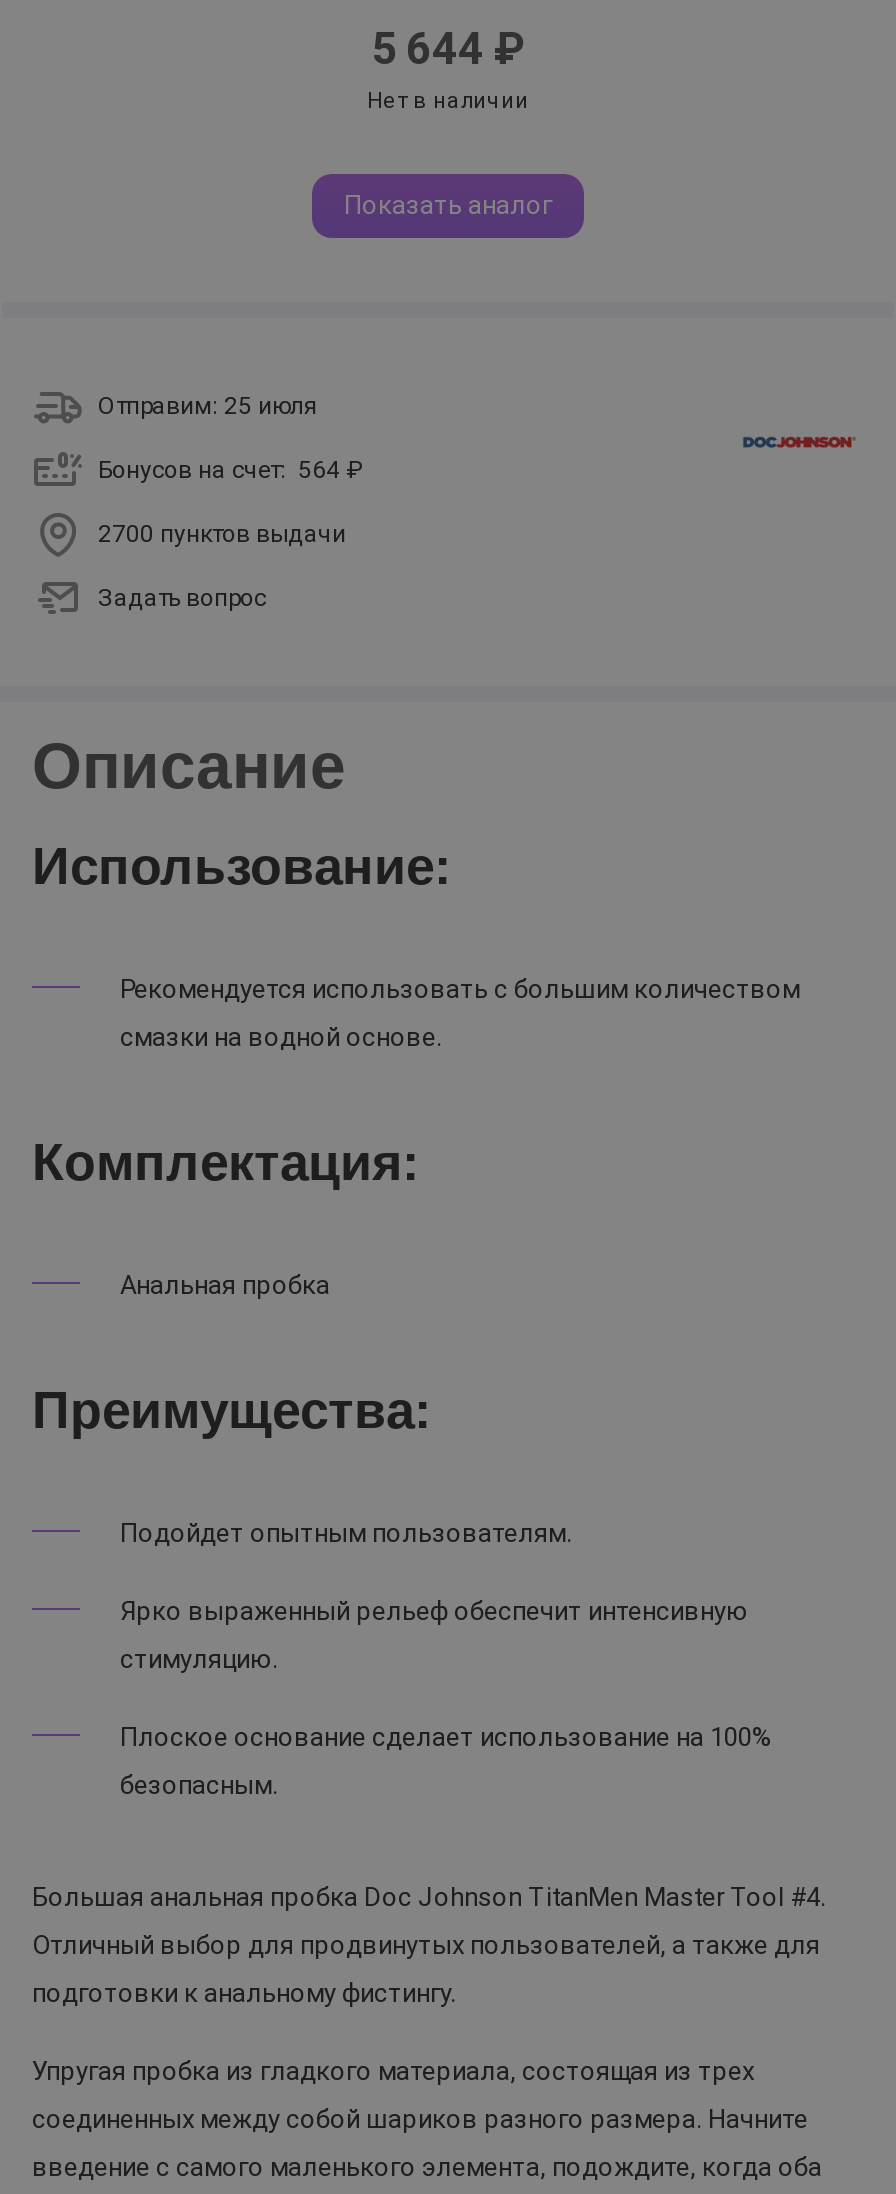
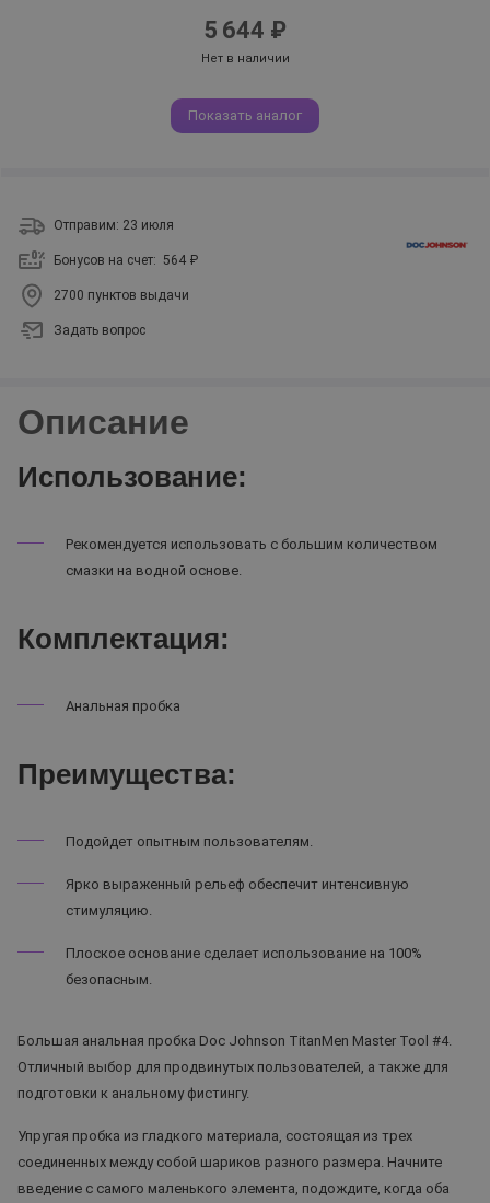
[98,392,318,420] Отправим: 25 июля -> [54,218,174,233] Отправим: 23 июля

